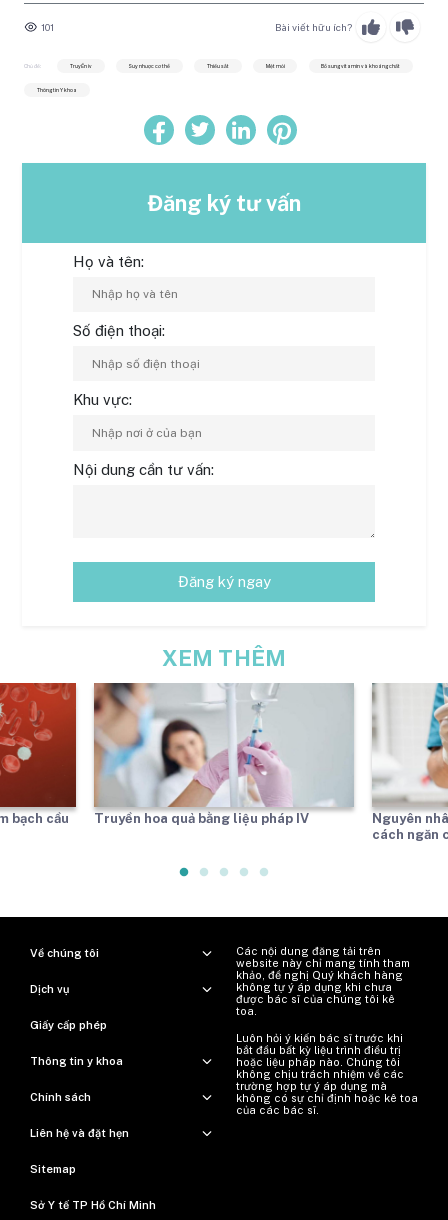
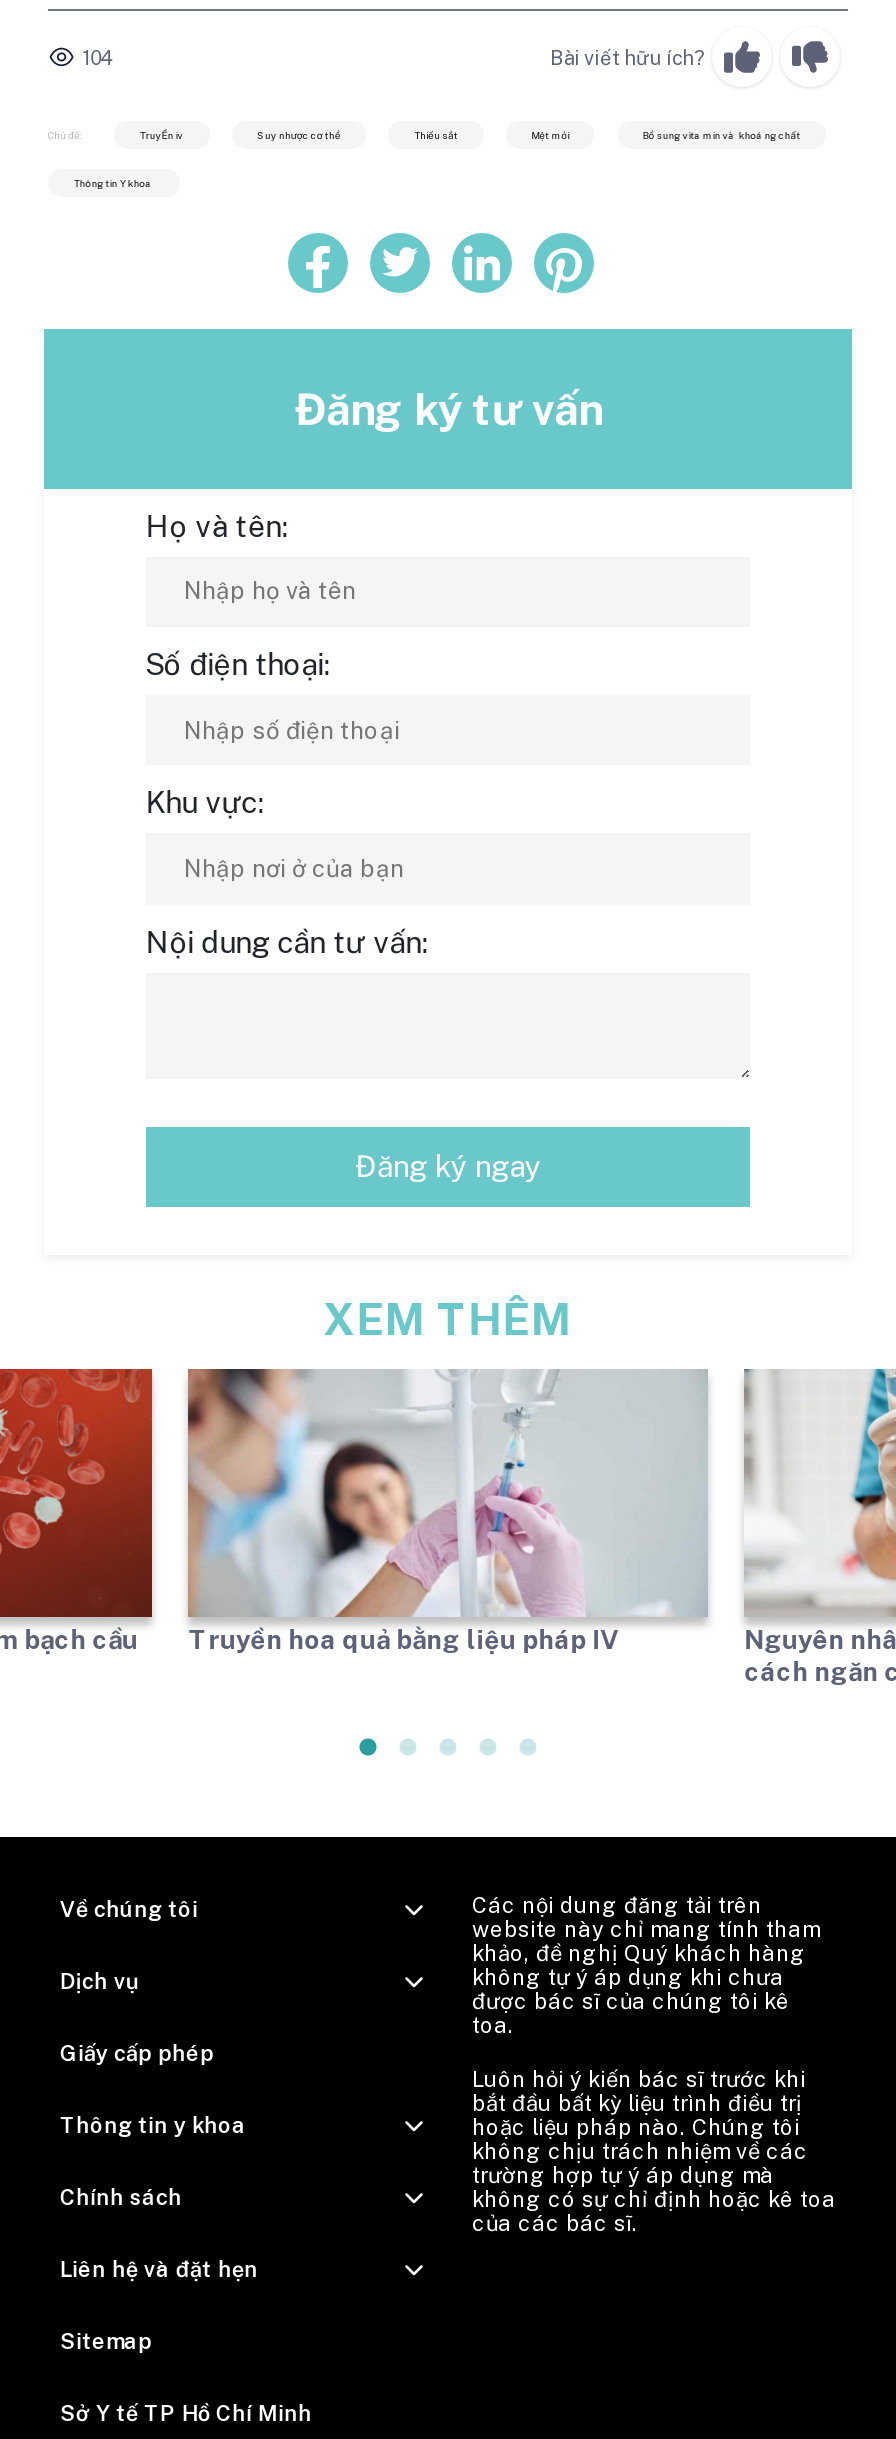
[41,21,54,33] 101 -> [82,45,112,69] 104

